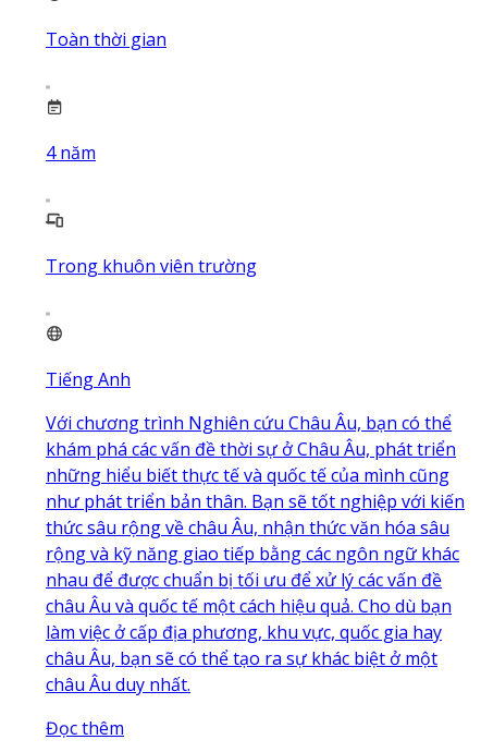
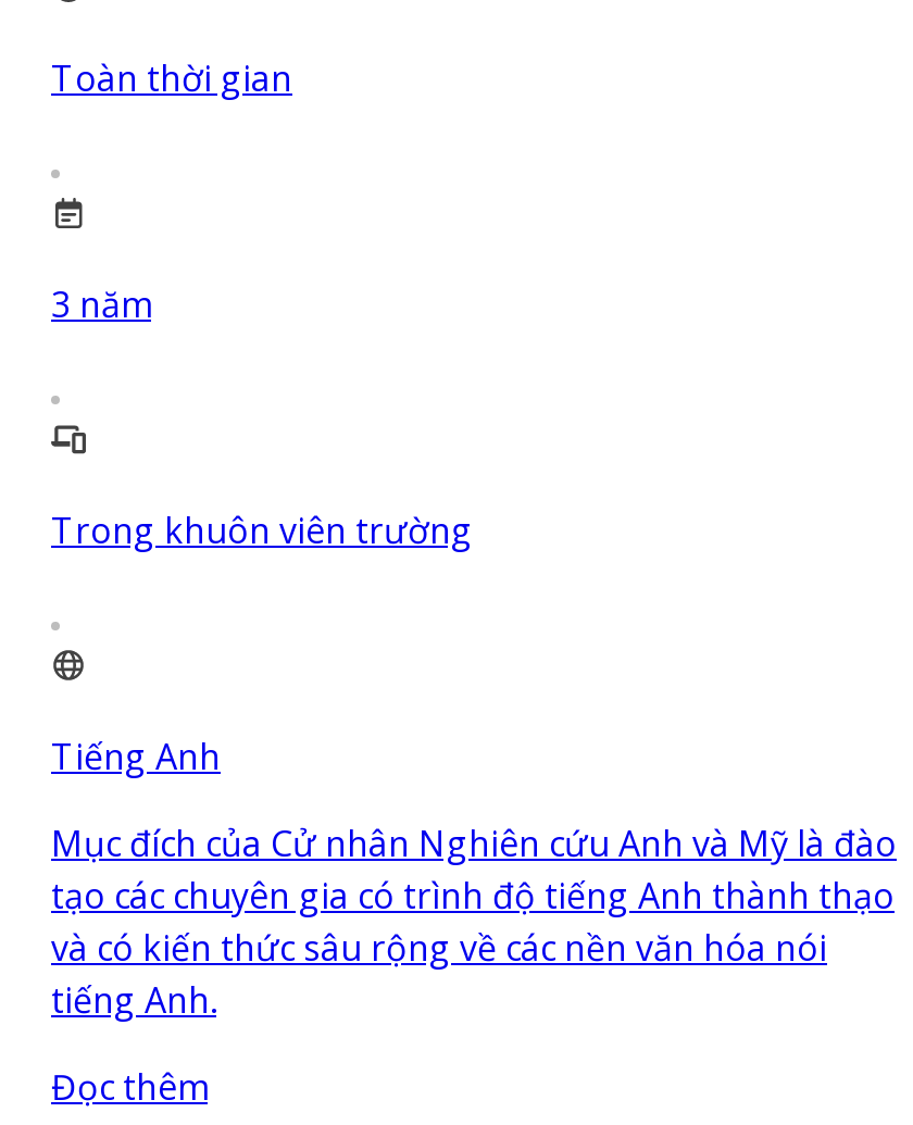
[46,140,96,164] 4 năm -> [51,280,151,327] 3 năm
[46,410,465,696] Với chương trình Nghiên cứu Châu Âu, bạn có thể | khám phá các vấn đề thời sự ở Châu Âu, phát triển | những hiểu biết thực tế và quốc tế của mình cũng | như phát triển bản thân. Bạn sẽ tốt nghiệp với kiến | thức sâu rộng về châu Âu, nhận thức văn hóa sâu | rộng và kỹ năng giao tiếp bằng các ngôn ngữ khác | nhau để được chuẩn bị tối ưu để xử lý các vấn đề | châu Âu và quốc tế một cách hiệu quả. Cho dù bạn | làm việc ở cấp địa phương, khu vực, quốc gia hay | châu Âu, bạn sẽ có thể tạo ra sự khác biệt ở một | châu Âu duy nhất. -> [51,819,897,1023] Mục đích của Cử nhân Nghiên cứu Anh và Mỹ là đào | tạo các chuyên gia có trình độ tiếng Anh thành thạo | và có kiến thức sâu rộng về các nền văn hóa nói | tiếng Anh.

